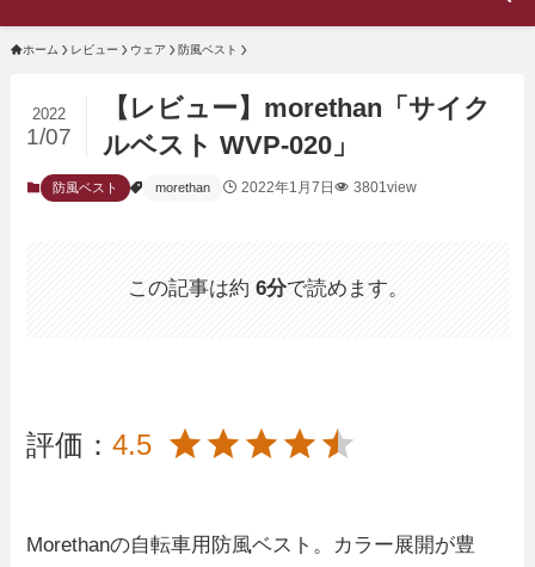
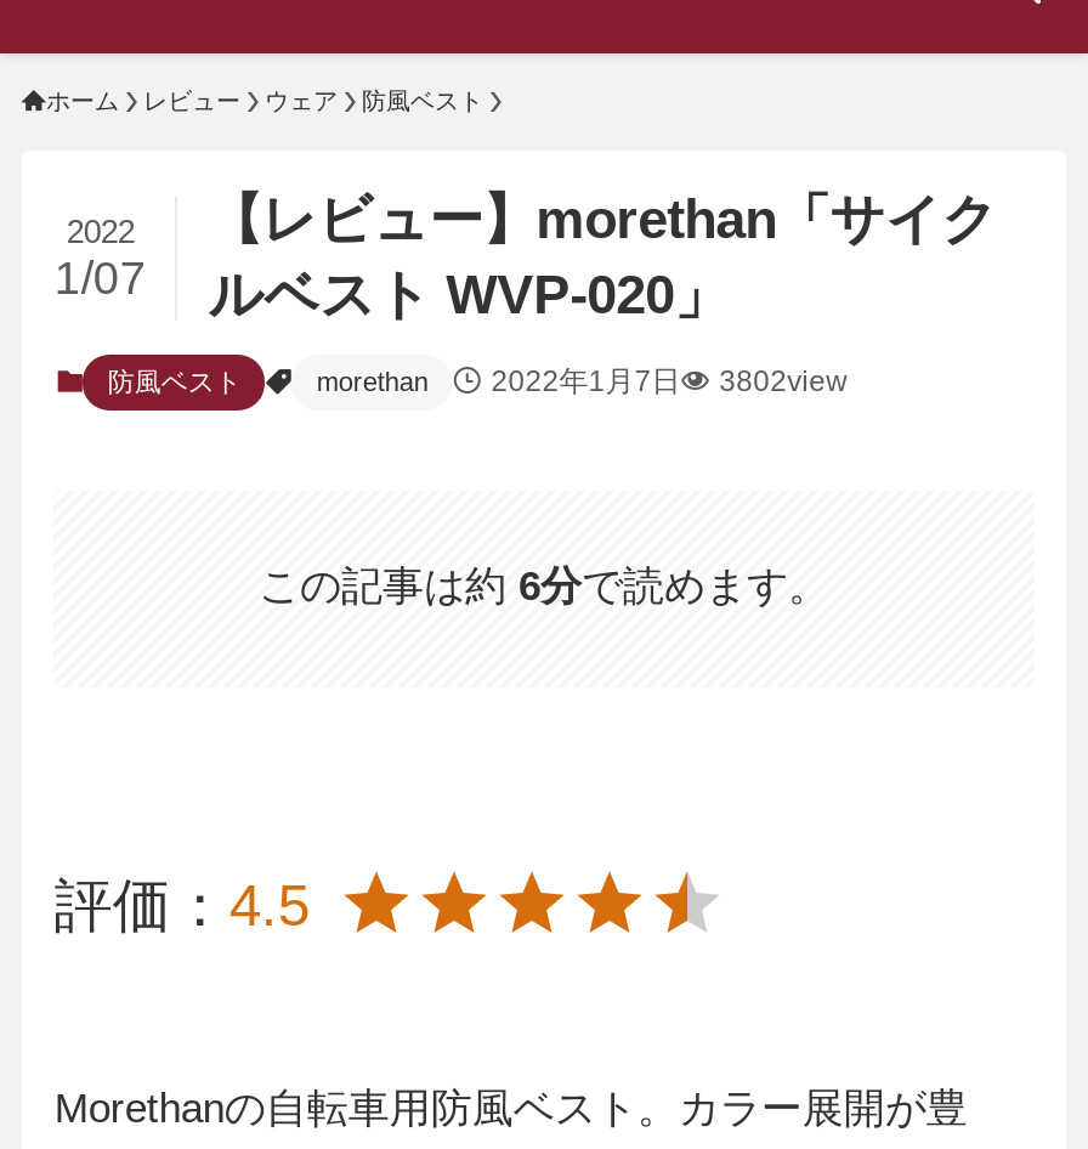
[242,180,417,196] 2022年1月7日 3801view -> [491,365,848,399] 2022年1月7日 3802view

